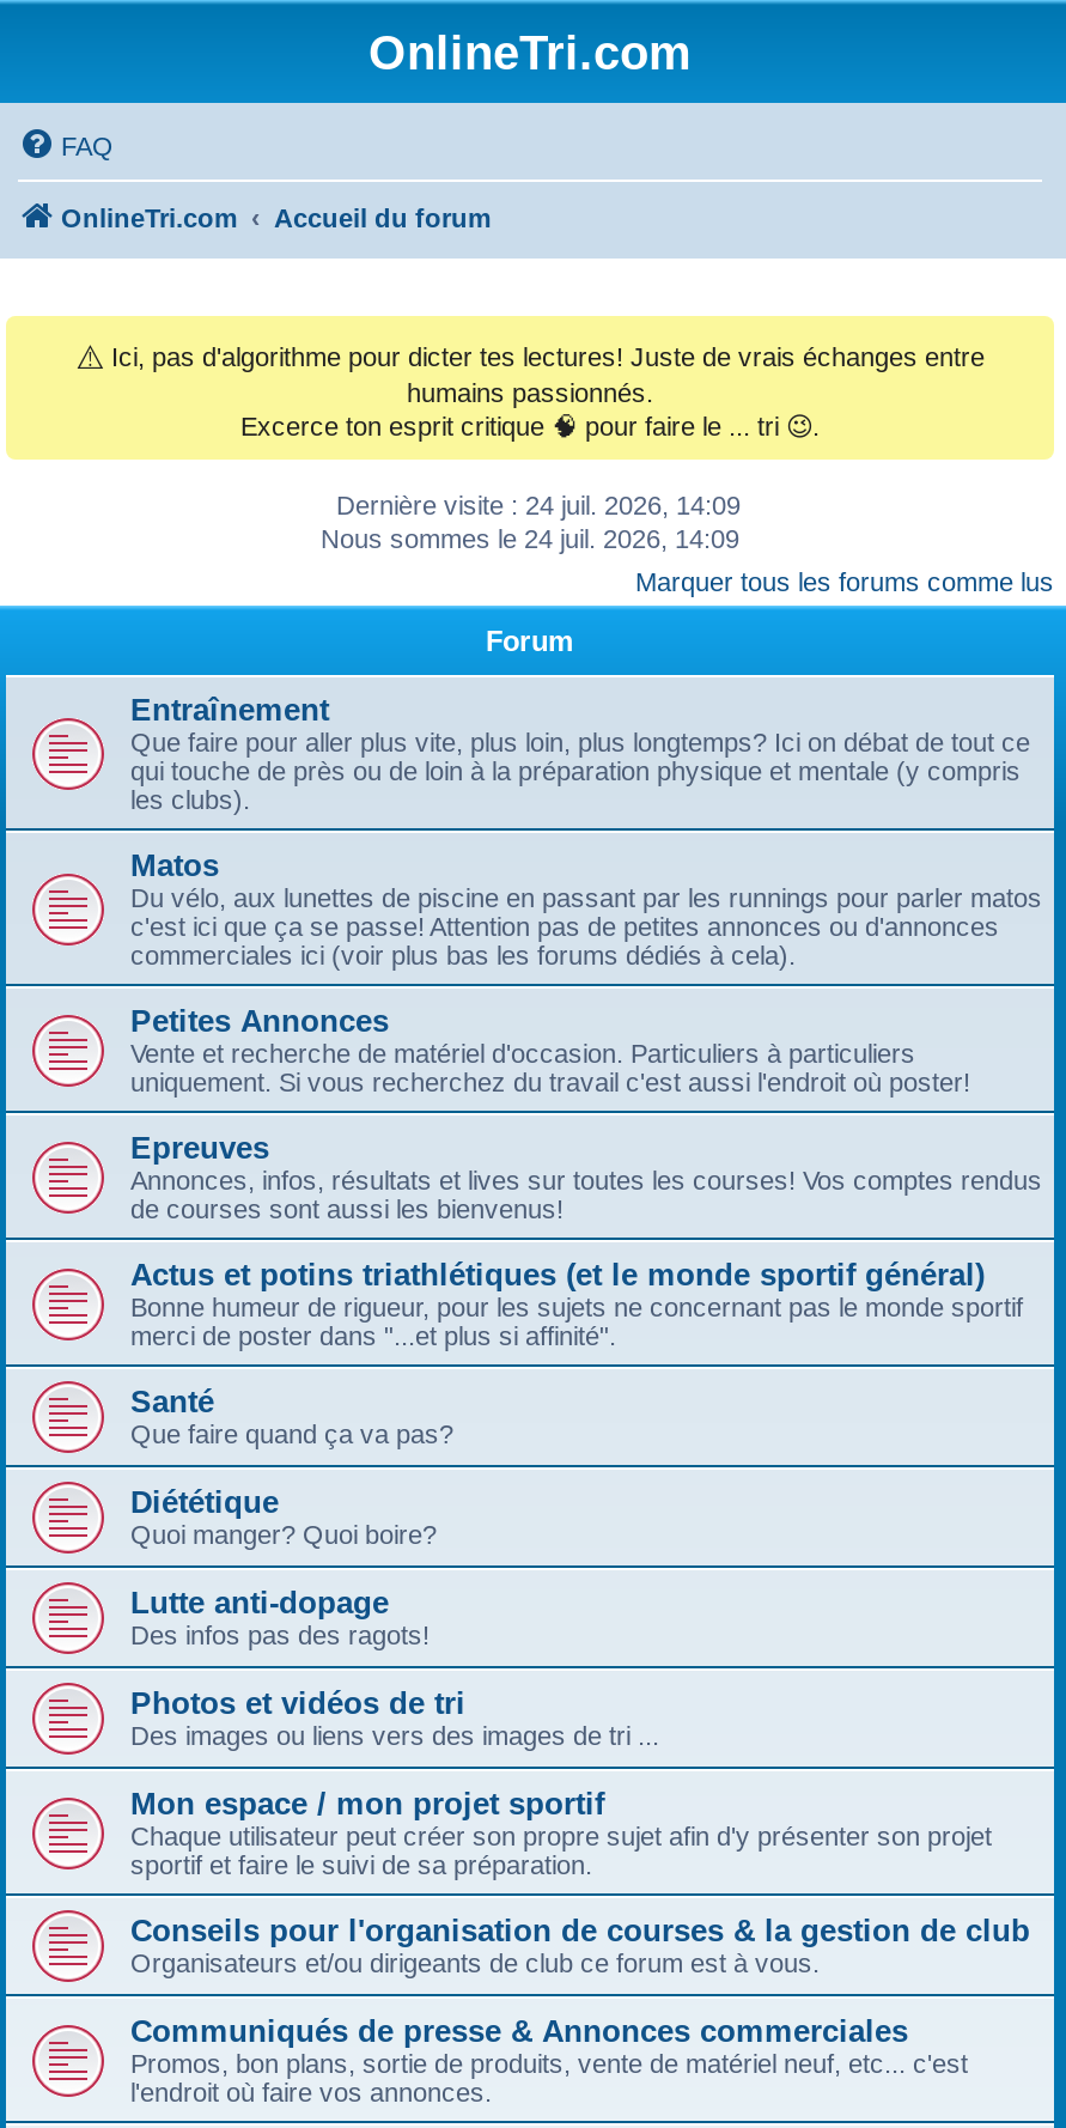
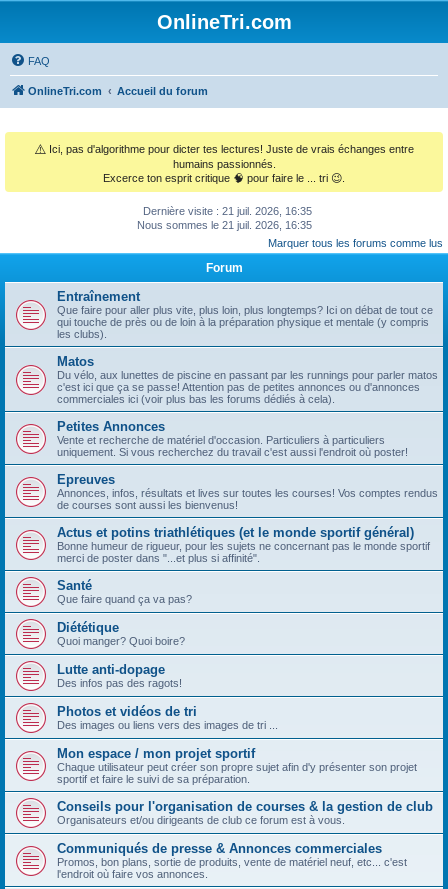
[336,490,741,518] Dernière visite : 24 juil. 2026, 14:09 -> [143,205,312,217] Dernière visite : 21 juil. 2026, 16:35
[321,523,739,552] Nous sommes le 24 juil. 2026, 14:09 -> [136,219,311,231] Nous sommes le 21 juil. 2026, 16:35

